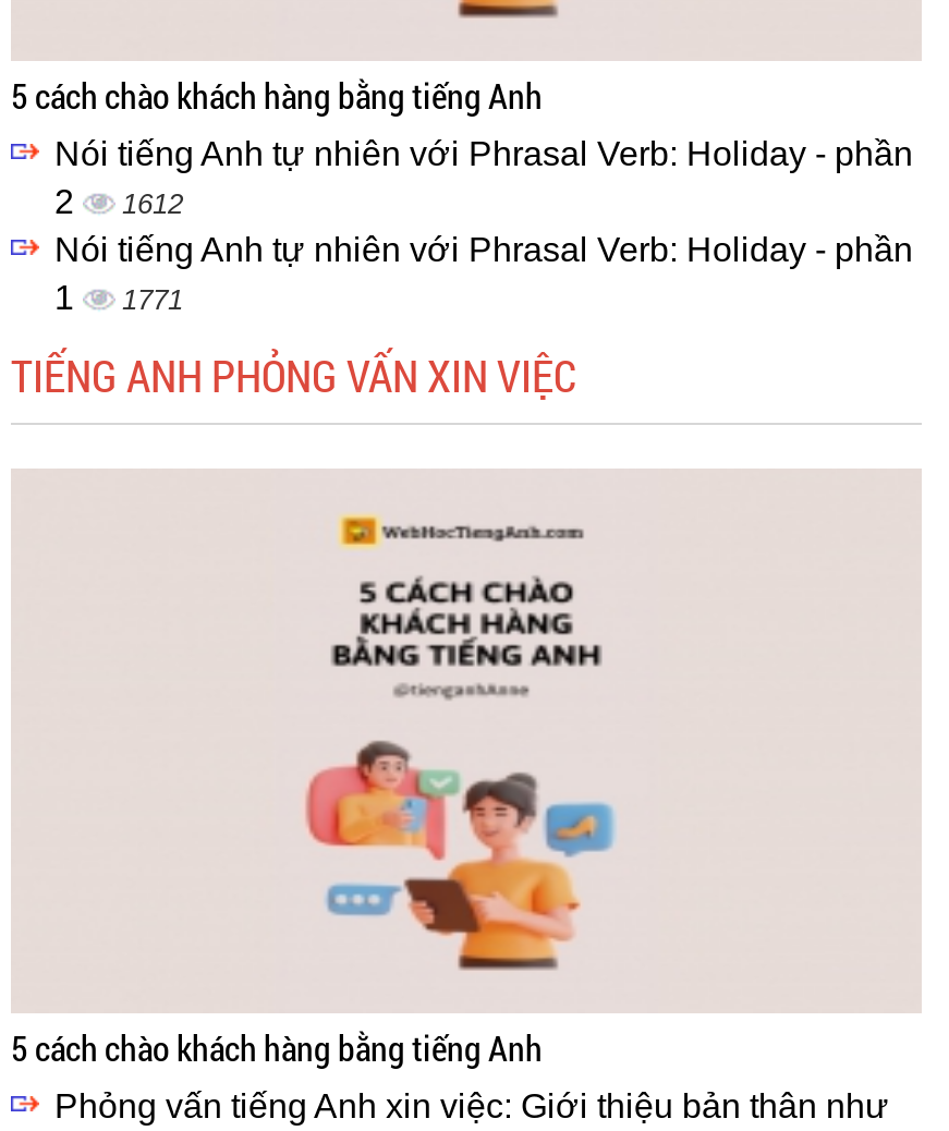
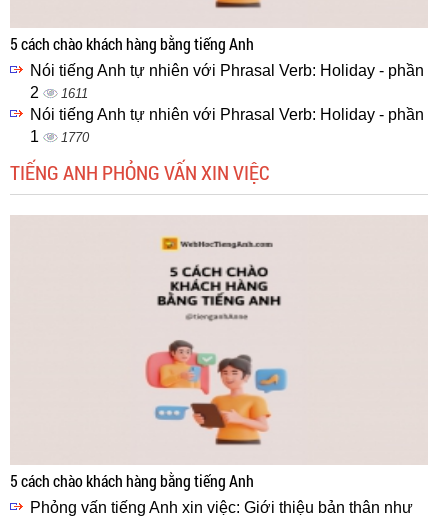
[54,183,183,220] 2 1612 -> [30,84,88,101] 2 1611
[54,279,183,316] 1 1771 -> [30,128,89,145] 1 1770

